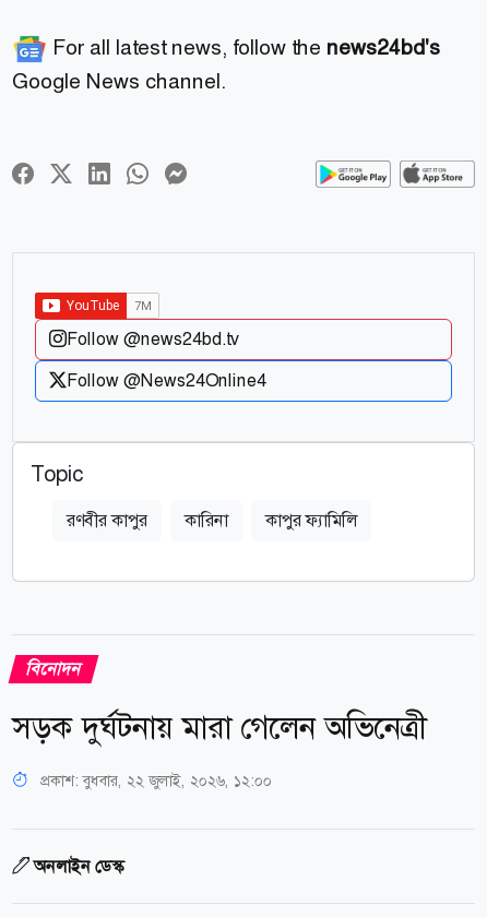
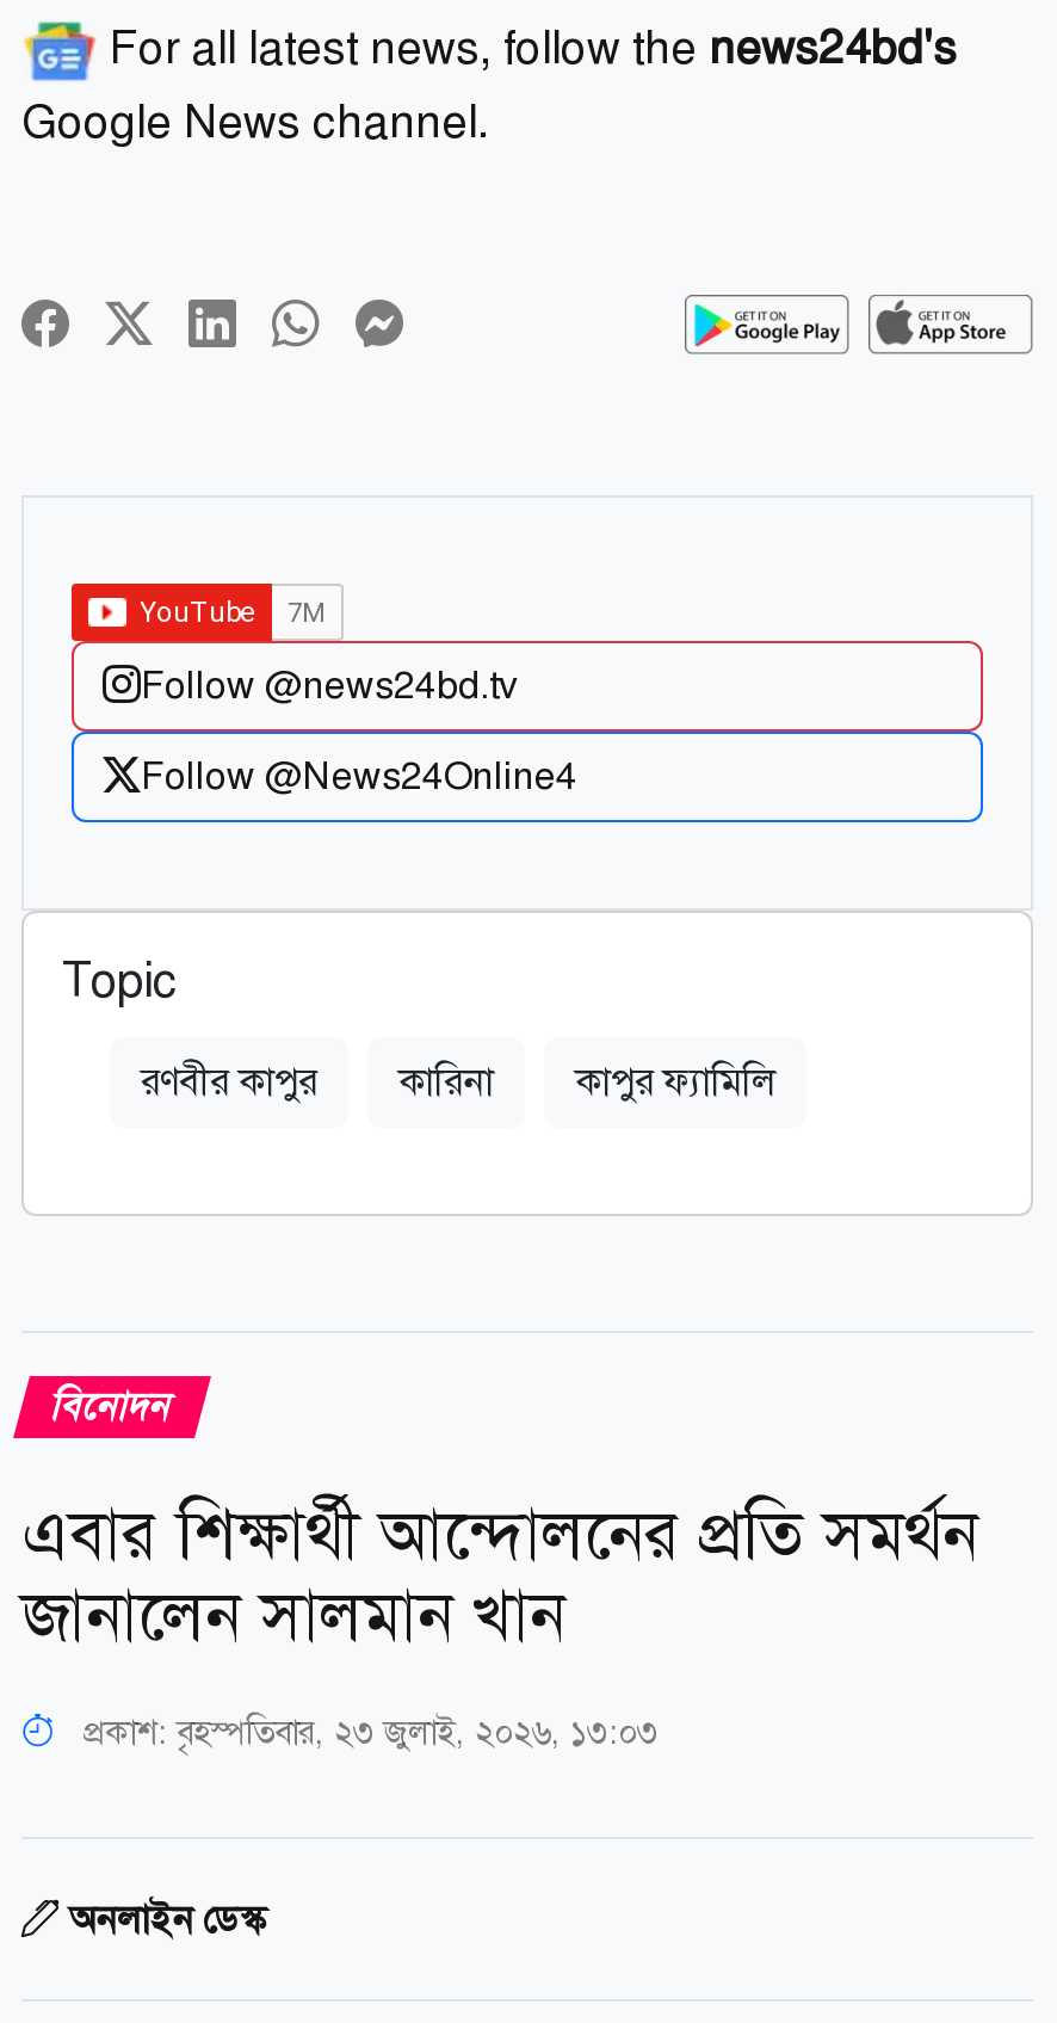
[12,707,427,747] সড়ক দুর্ঘটনায় মারা গেলেন অভিনেত্রী -> [21,1490,978,1659] এবার শিক্ষার্থী আন্দোলনের প্রতি সমর্থন | জানালেন সালমান খান
[36,770,272,790] প্রকাশ: বুধবার, ২২ জুলাই, ২০২৬, ১২:০০ -> [74,1709,659,1752] প্রকাশ: বৃহস্পতিবার, ২৩ জুলাই, ২০২৬, ১৩:০৩

